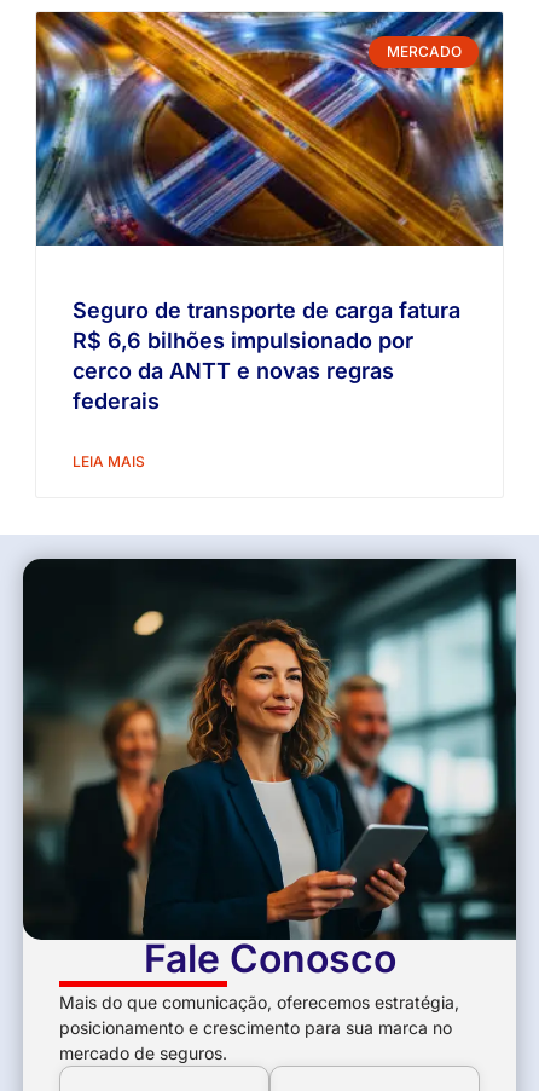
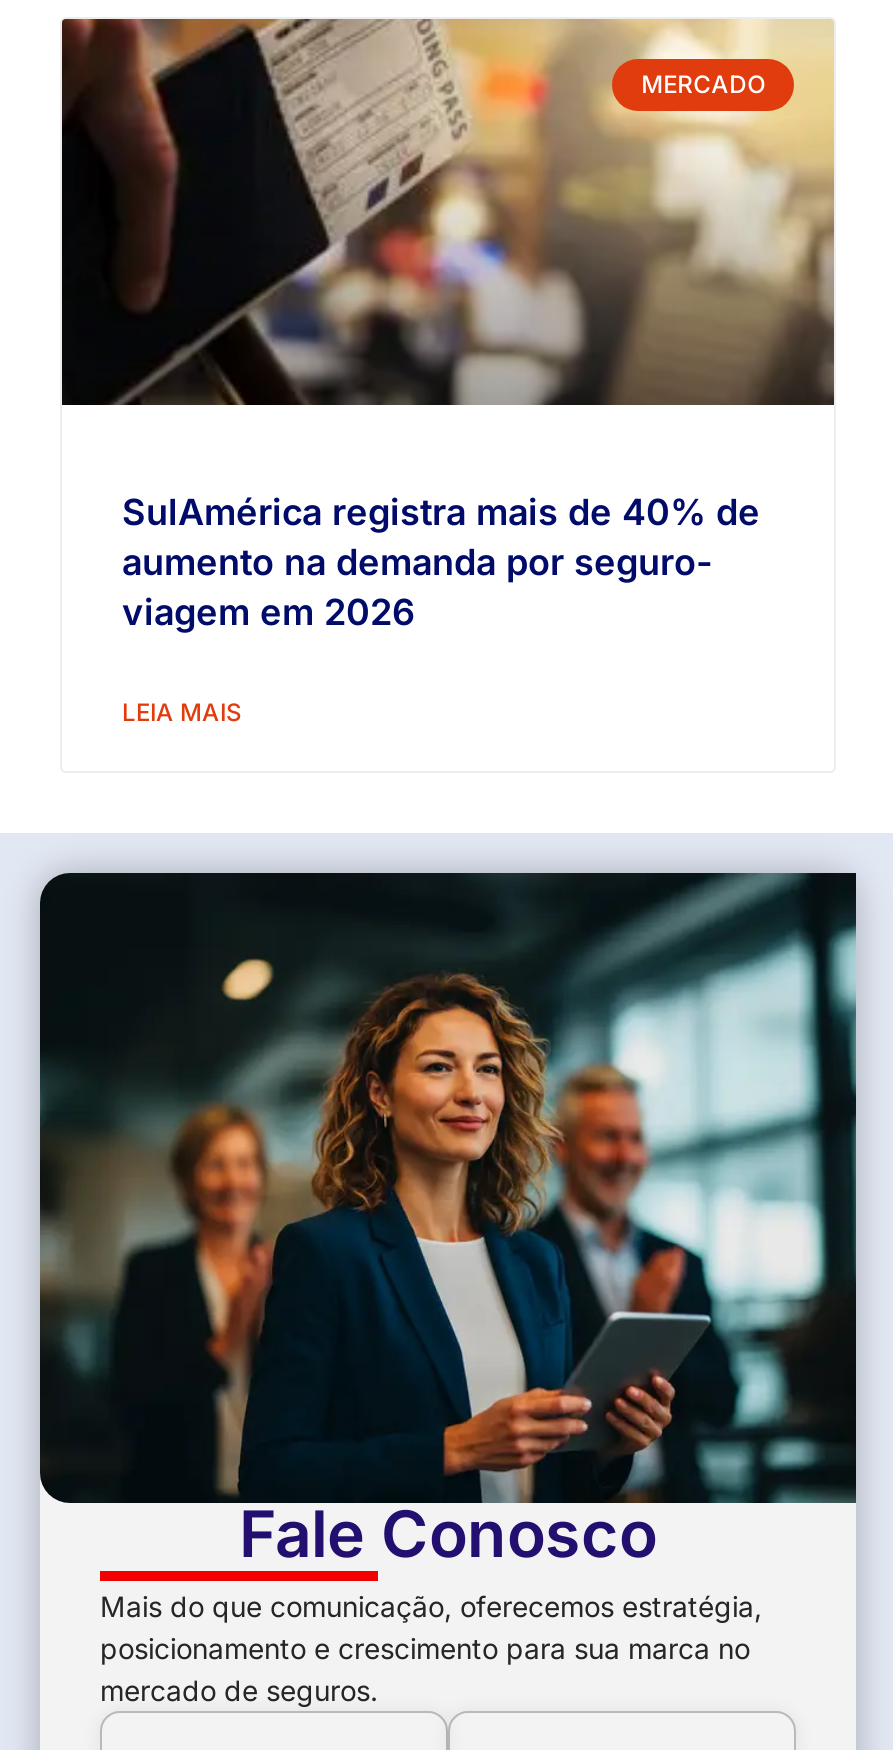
[35,11,504,247] [image] -> [60,17,836,407] [image]
[73,297,460,413] Seguro de transporte de carga fatura | R$ 6,6 bilhões impulsionado por | cerco da ANTT e novas regras | federais -> [122,491,760,633] SulAmérica registra mais de 40% de | aumento na demanda por seguro- | viagem em 2026

